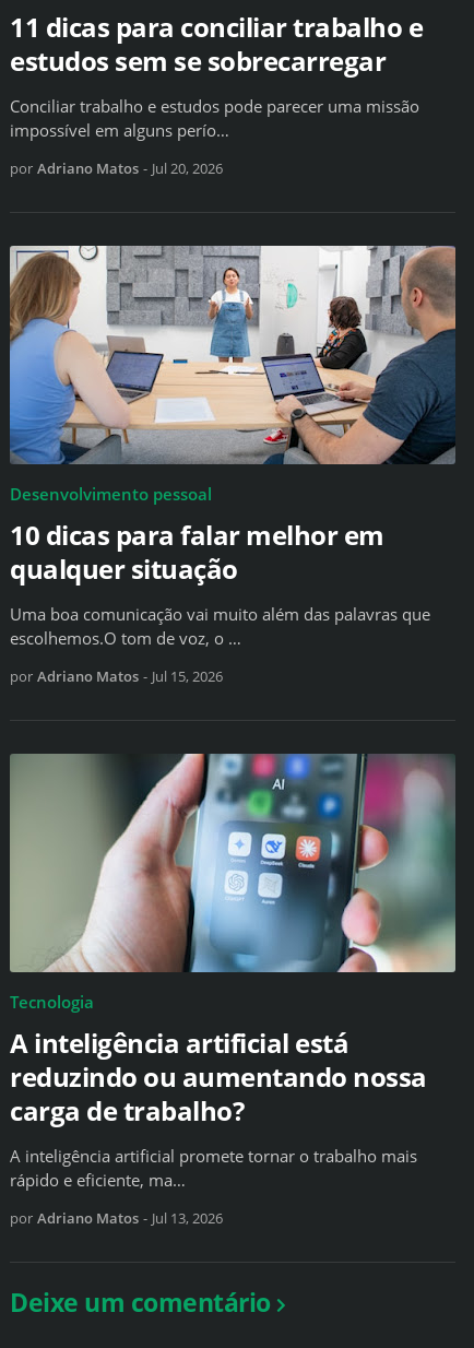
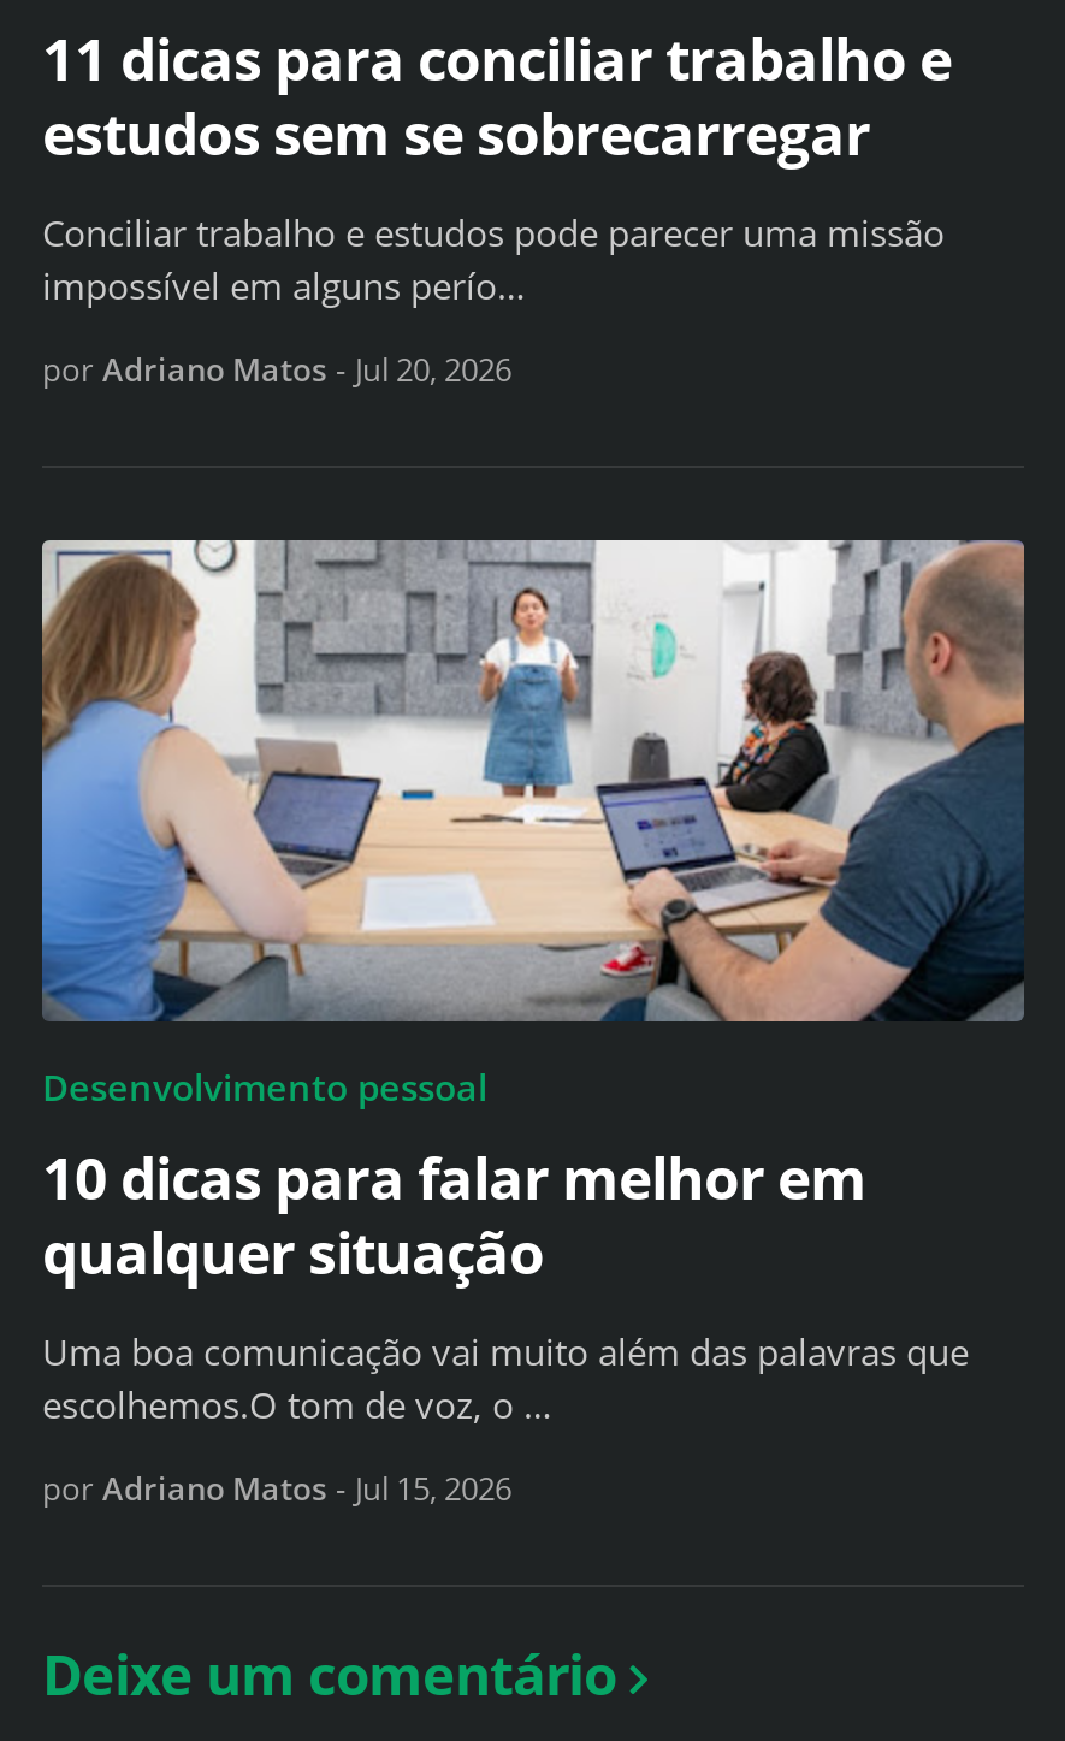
[9,753,457,1228] [image] | Tecnologia | A inteligência artificial está | reduzindo ou aumentando nossa | carga de trabalho? | A inteligência artificial promete tornar o trabalho mais | rápido e eficiente, ma… | por Adriano Matos - Jul 13, 2026 -> none

